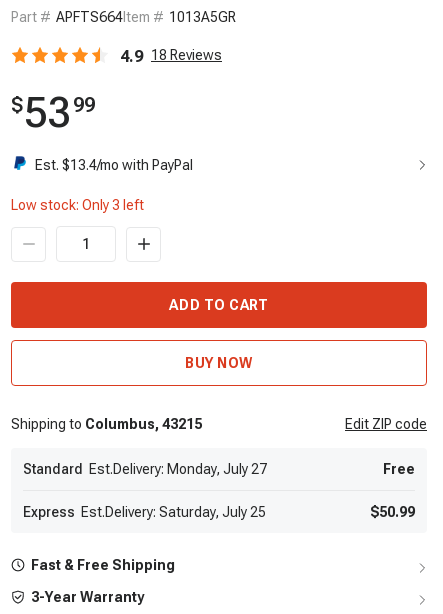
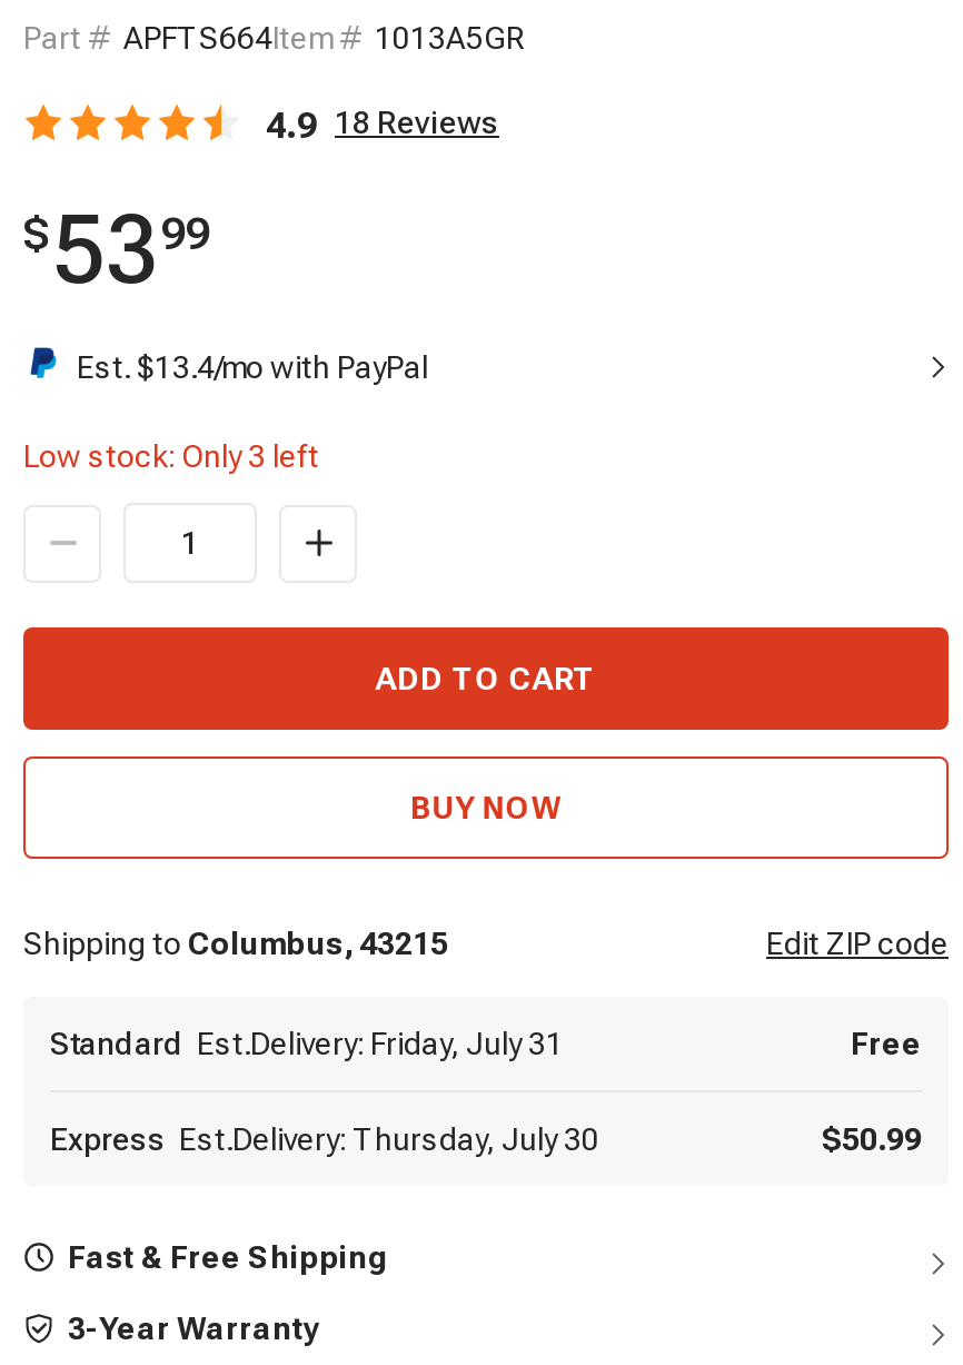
[23,461,267,477] Standard Est.Delivery: Monday, July 27 -> [50,1026,564,1061] Standard Est.Delivery: Friday, July 31
[23,504,266,520] Express Est.Delivery: Saturday, July 25 -> [50,1121,599,1157] Express Est.Delivery: Thursday, July 30

